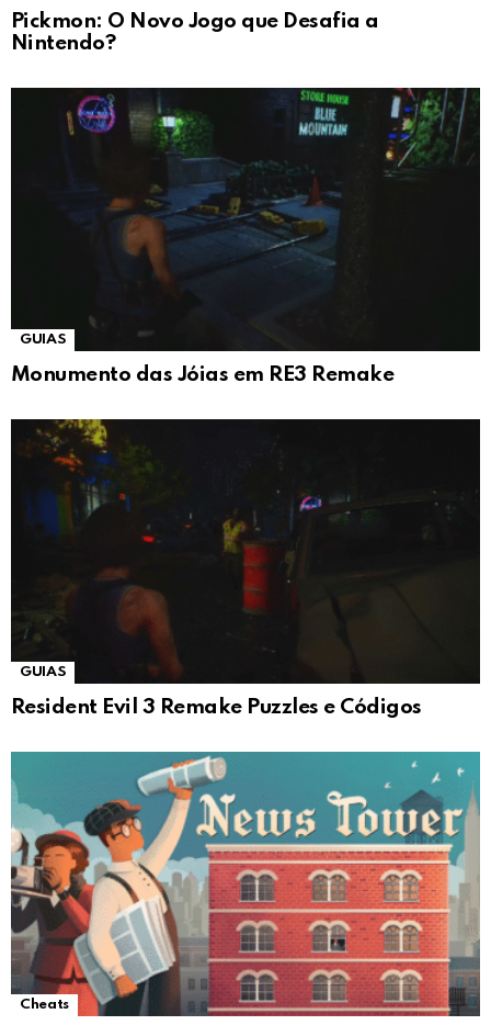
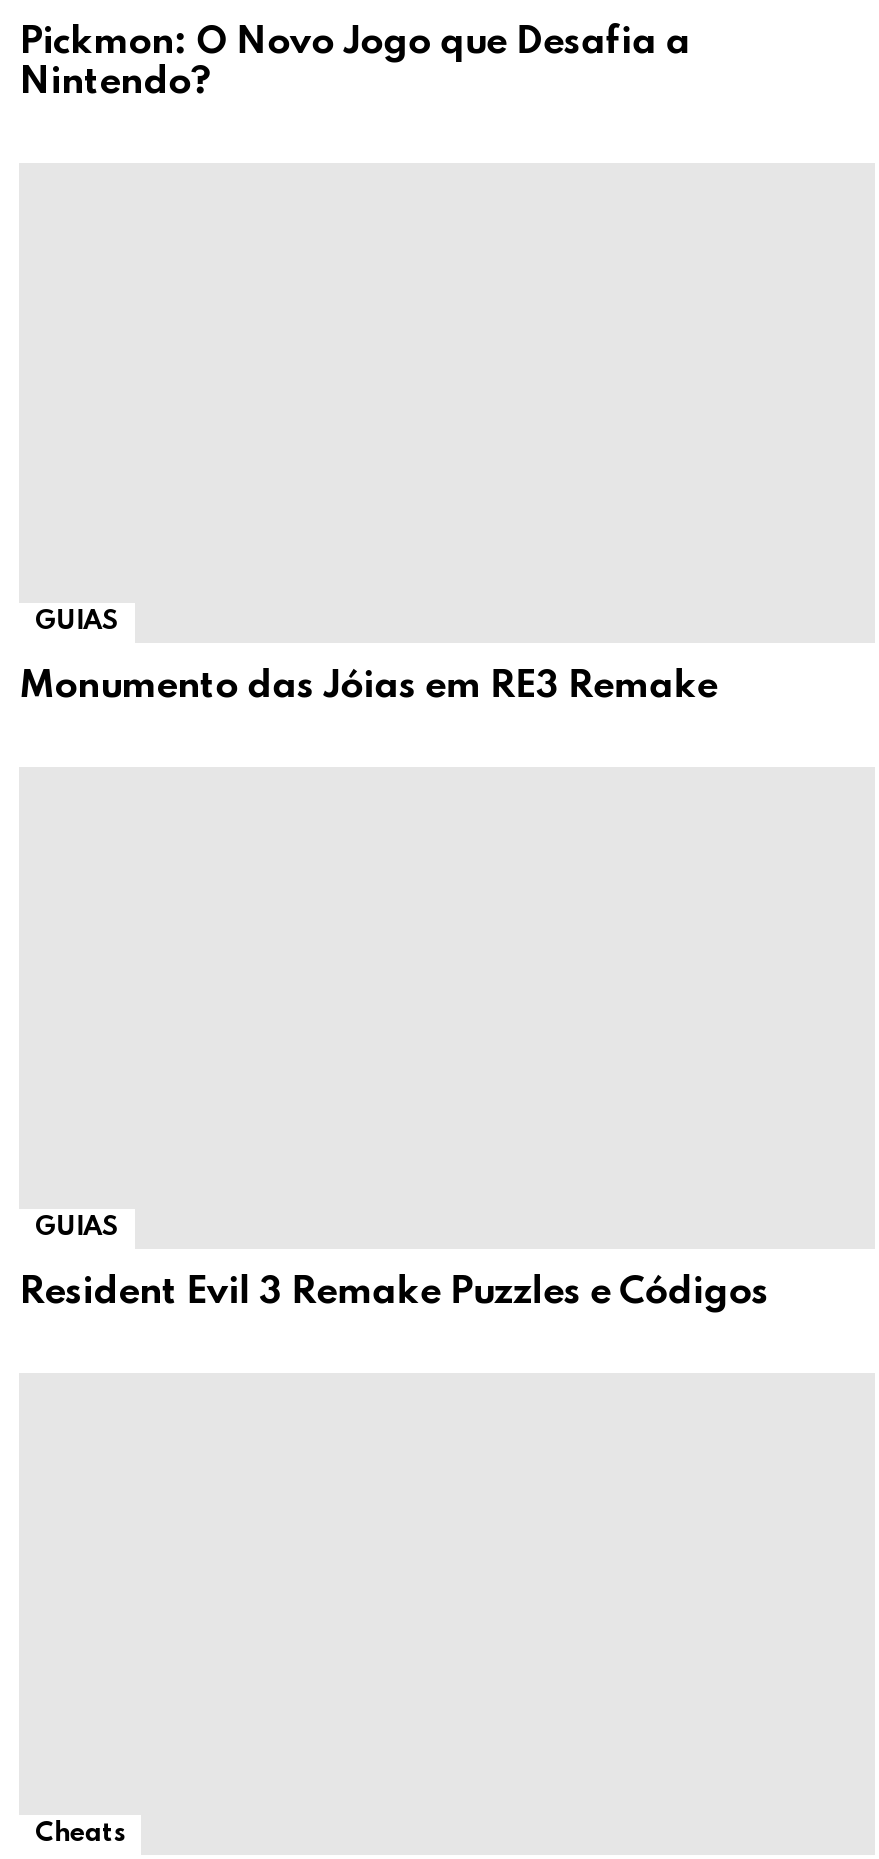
[10,87,481,352] [image] -> none
[10,418,481,685] [image] -> none
[10,751,481,1017] [image] -> none

